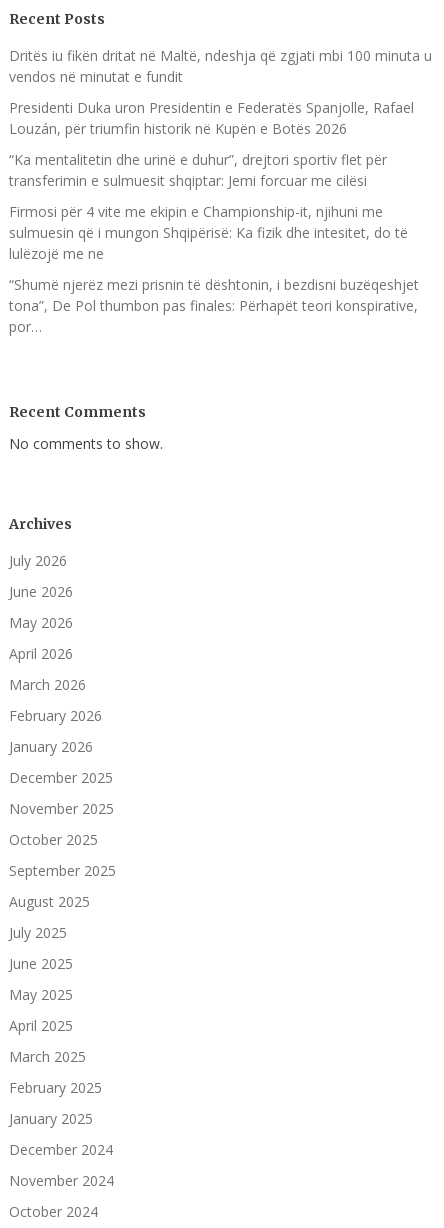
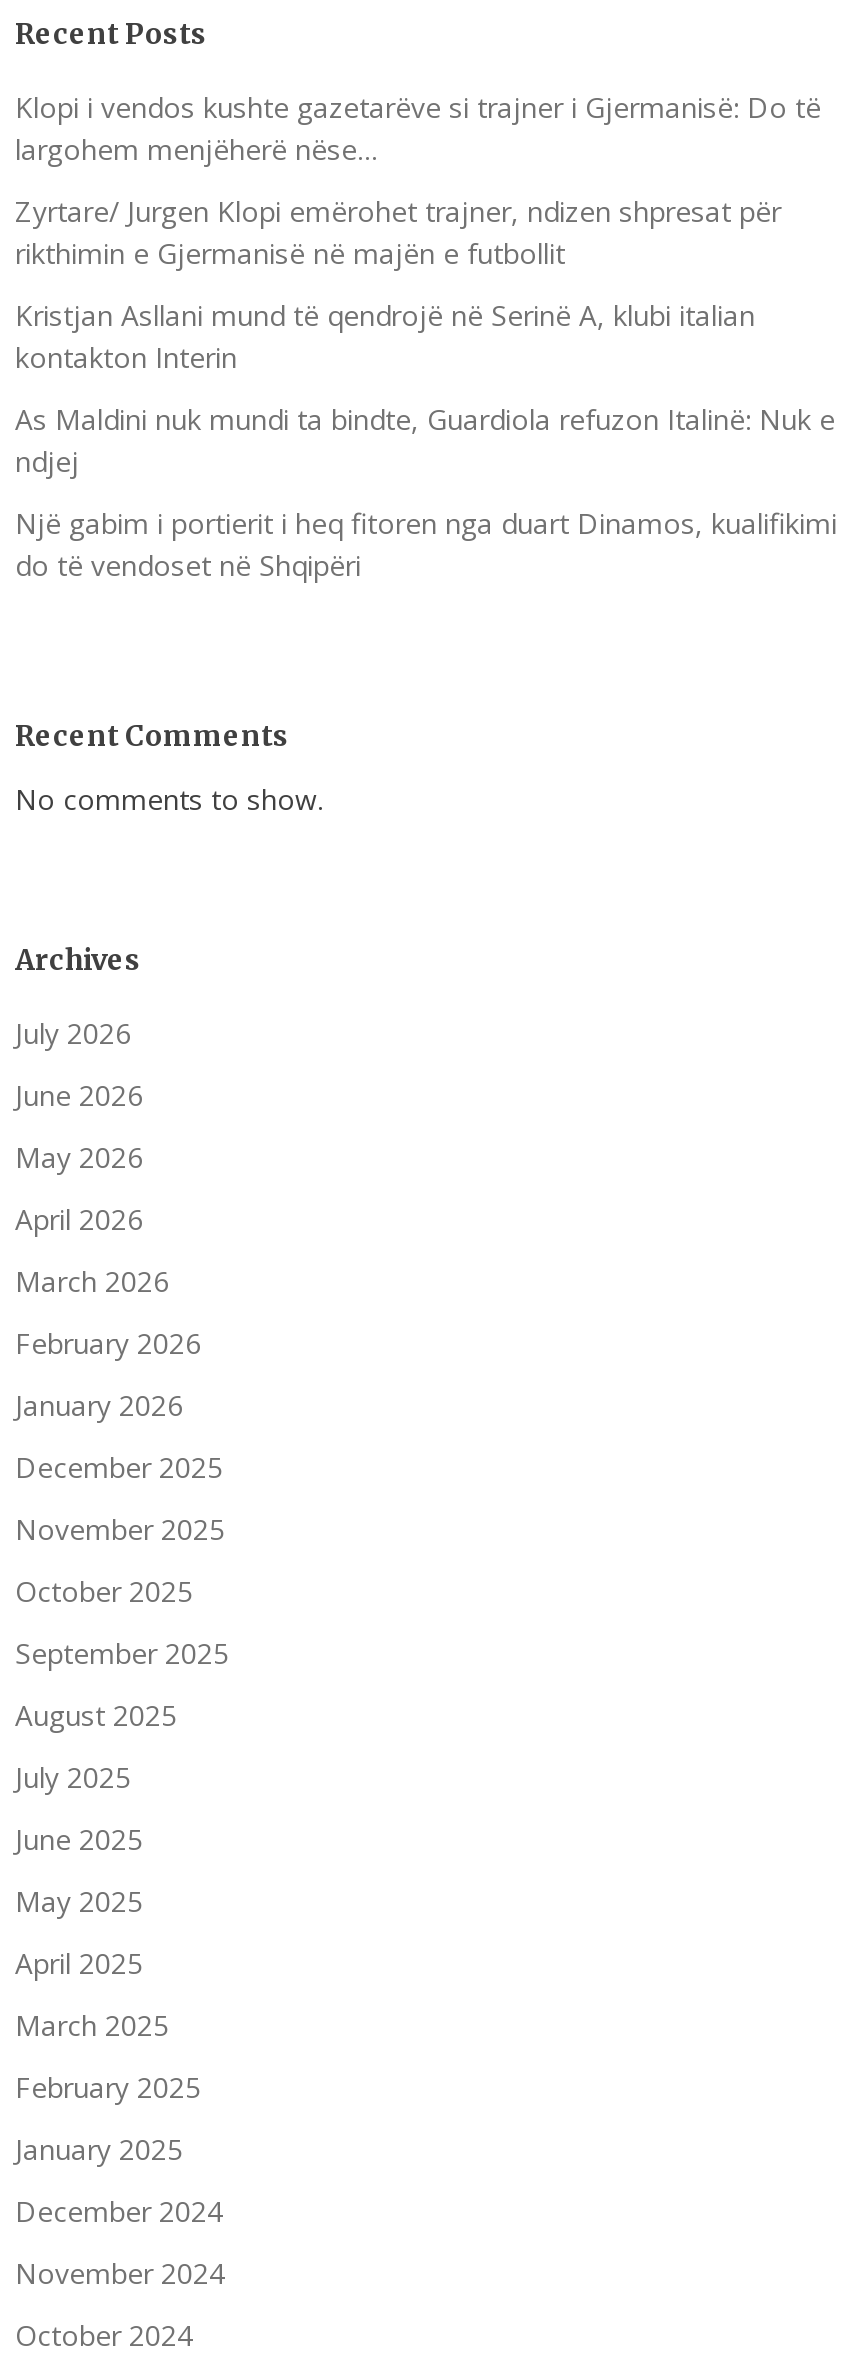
[9,46,432,86] Dritës iu fikën dritat në Maltë, ndeshja që zgjati mbi 100 minuta u | vendos në minutat e fundit -> [15,89,821,169] Klopi i vendos kushte gazetarëve si trajner i Gjermanisë: Do të | largohem menjëherë nëse…
[9,98,414,138] Presidenti Duka uron Presidentin e Federatës Spanjolle, Rafael | Louzán, për triumfin historik në Kupën e Botës 2026 -> [15,193,781,273] Zyrtare/ Jurgen Klopi emërohet trajner, ndizen shpresat për | rikthimin e Gjermanisë në majën e futbollit
[9,150,387,190] “Ka mentalitetin dhe urinë e duhur”, drejtori sportiv flet për | transferimin e sulmuesit shqiptar: Jemi forcuar me cilësi -> [15,297,755,377] Kristjan Asllani mund të qendrojë në Serinë A, klubi italian | kontakton Interin
[9,202,408,263] Firmosi për 4 vite me ekipin e Championship-it, njihuni me | sulmuesin që i mungon Shqipërisë: Ka fizik dhe intesitet, do të | lulëzojë me ne -> [15,401,835,481] As Maldini nuk mundi ta bindte, Guardiola refuzon Italinë: Nuk e | ndjej
[9,275,419,336] “Shumë njerëz mezi prisnin të dështonin, i bezdisni buzëqeshjet | tona”, De Pol thumbon pas finales: Përhapët teori konspirative, | por… -> [15,505,837,585] Një gabim i portierit i heq fitoren nga duart Dinamos, kualifikimi | do të vendoset në Shqipëri

